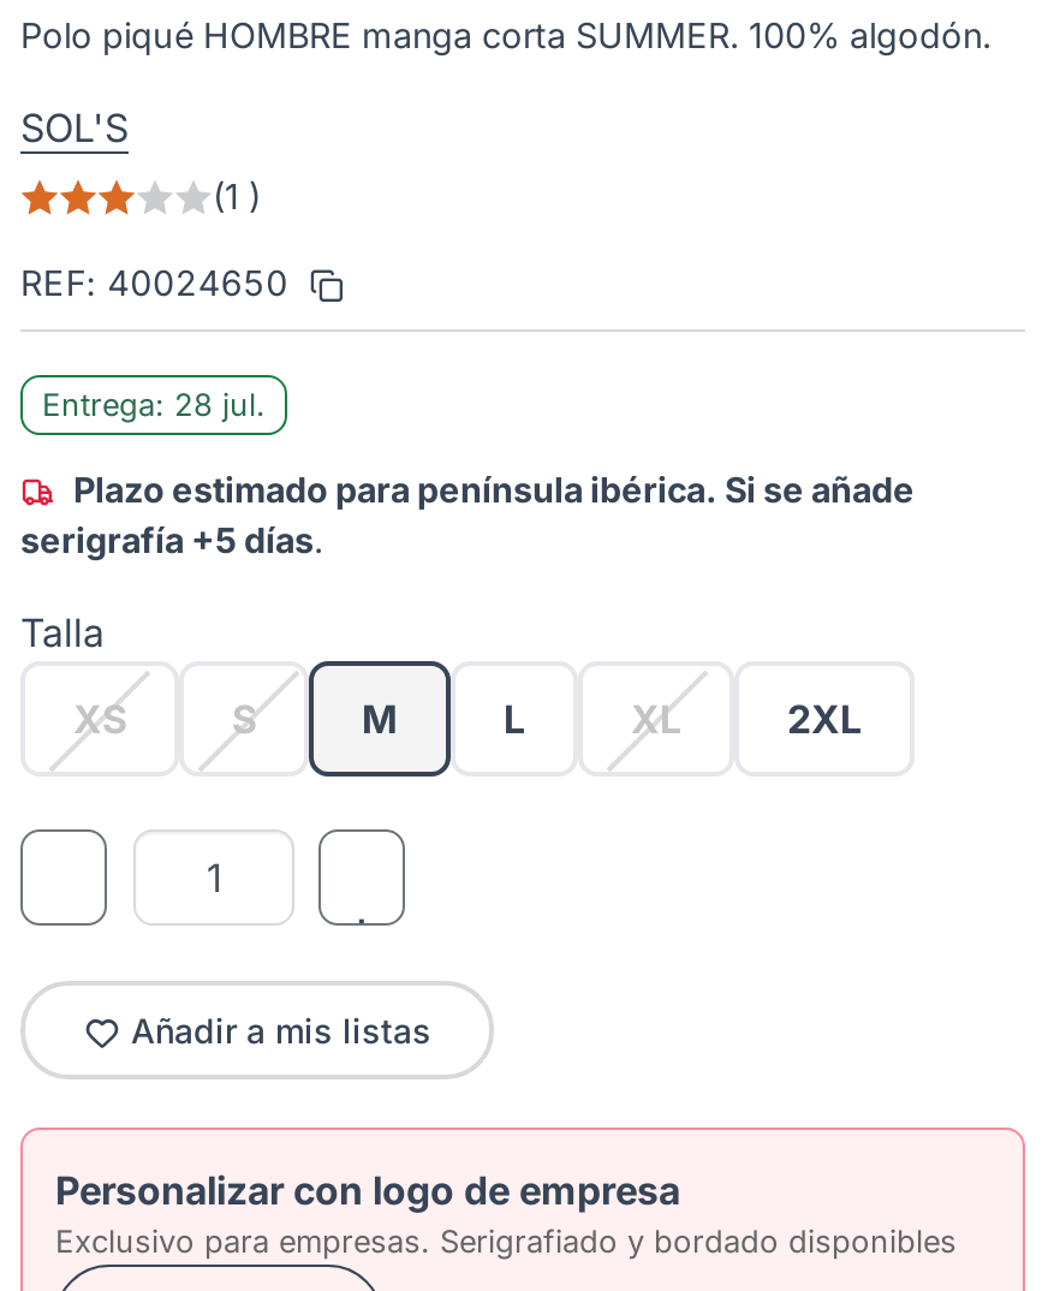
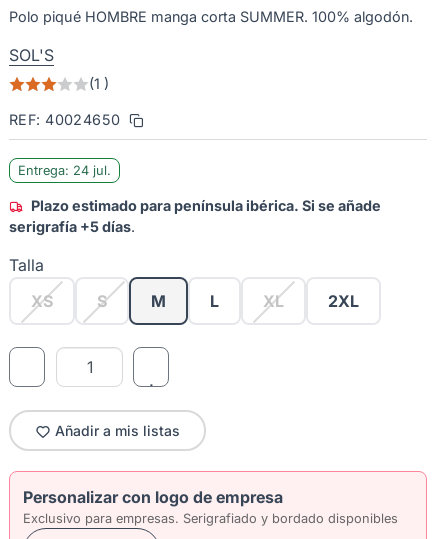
[42,386,266,422] Entrega: 28 jul. -> [18,162,111,177] Entrega: 24 jul.

